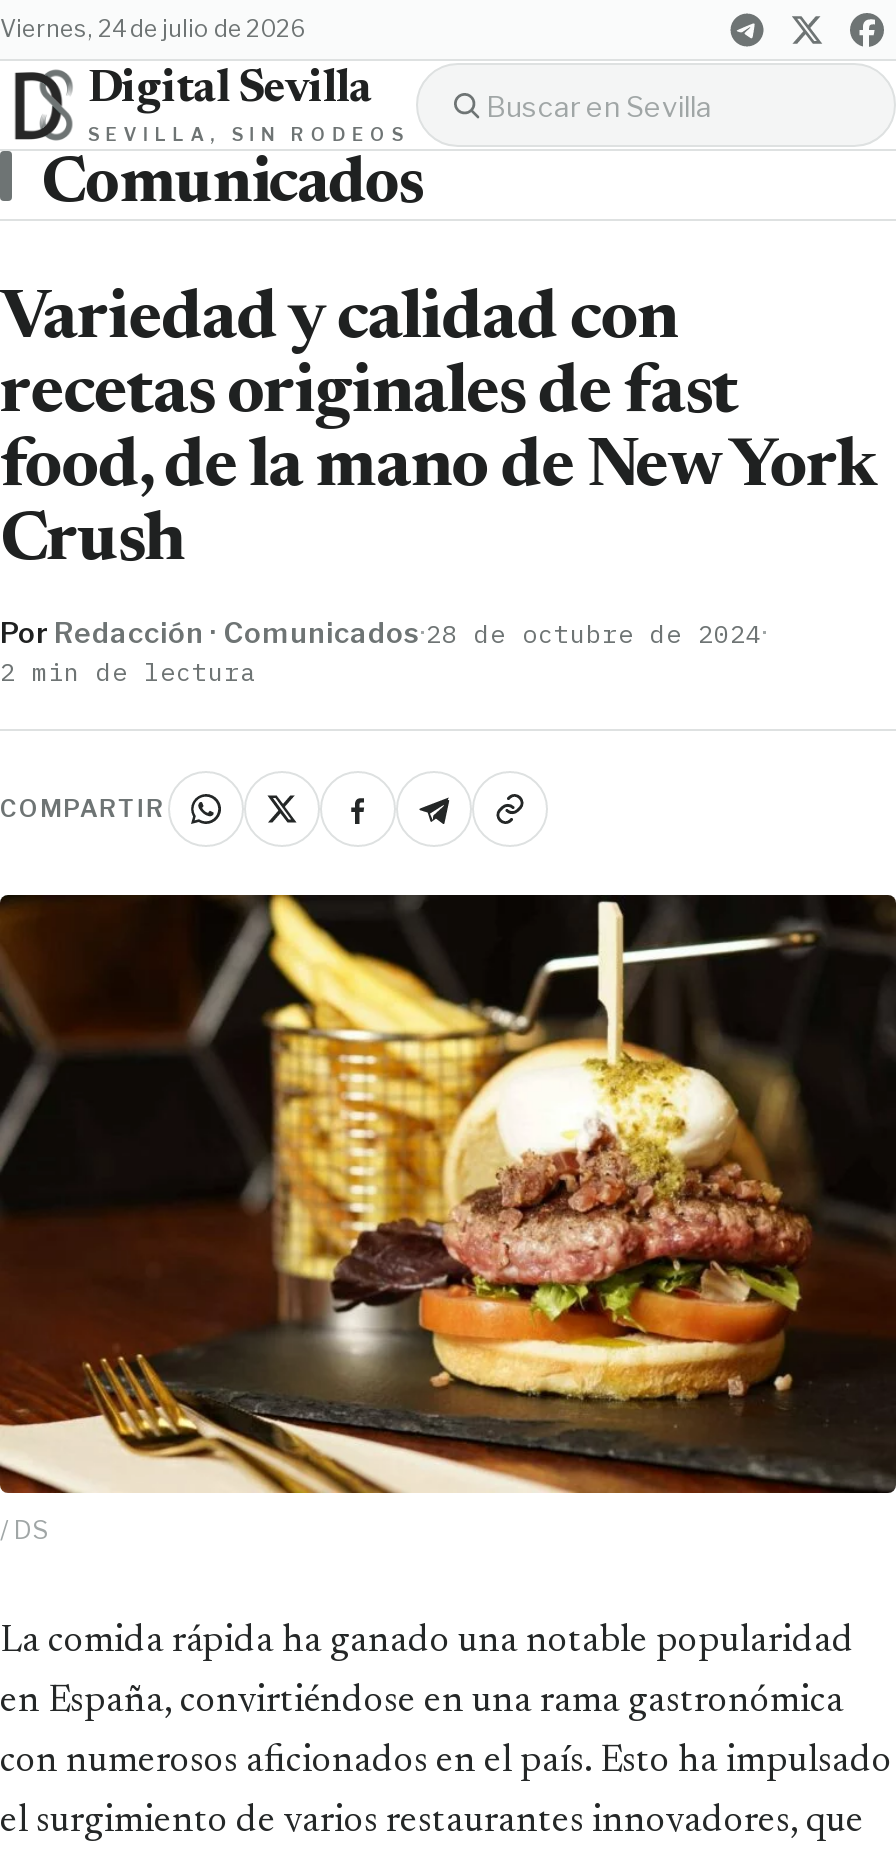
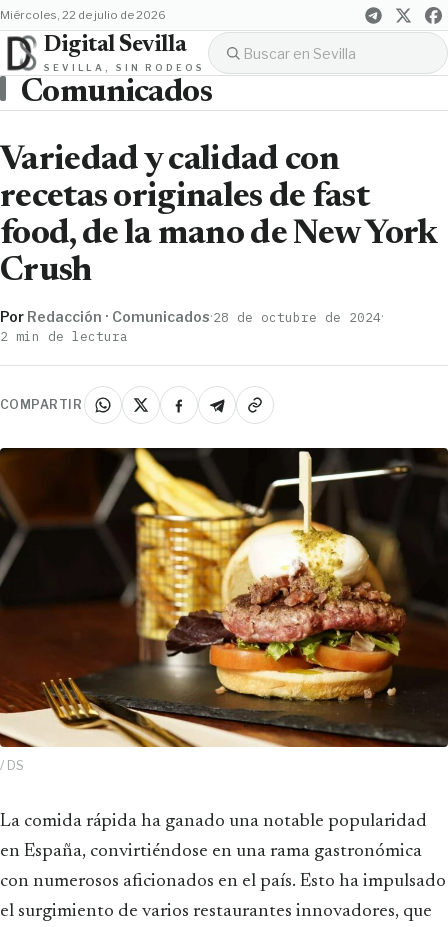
[16,15,306,43] viernes, 24 de julio de 2026 -> [10,8,166,22] miércoles, 22 de julio de 2026

